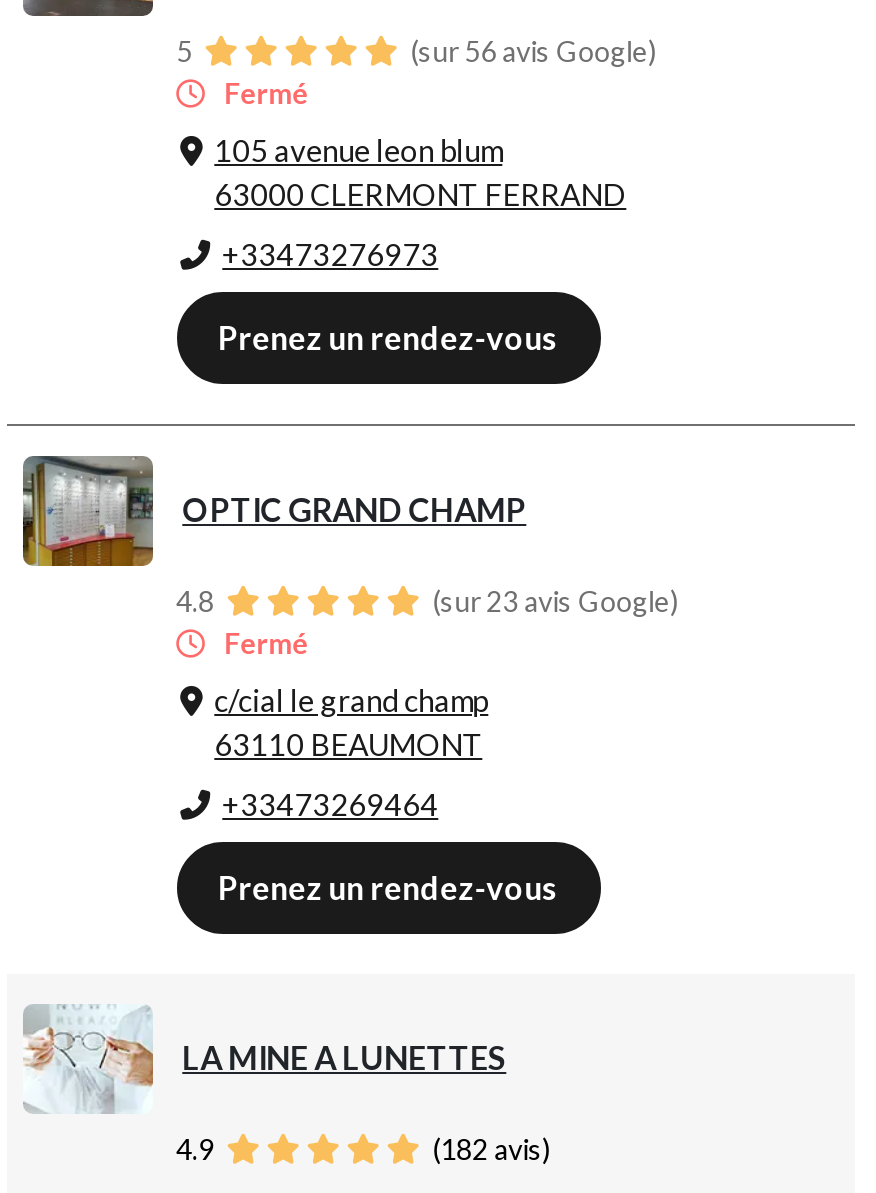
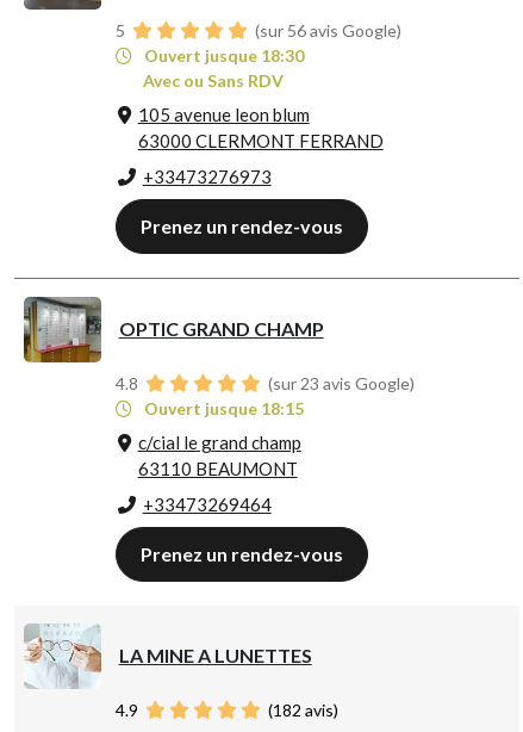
[218,75,308,109] Fermé -> [140,45,303,90] Ouvert jusque 18:30 | Avec ou Sans RDV
[218,625,308,659] Fermé -> [140,398,303,418] Ouvert jusque 18:15

